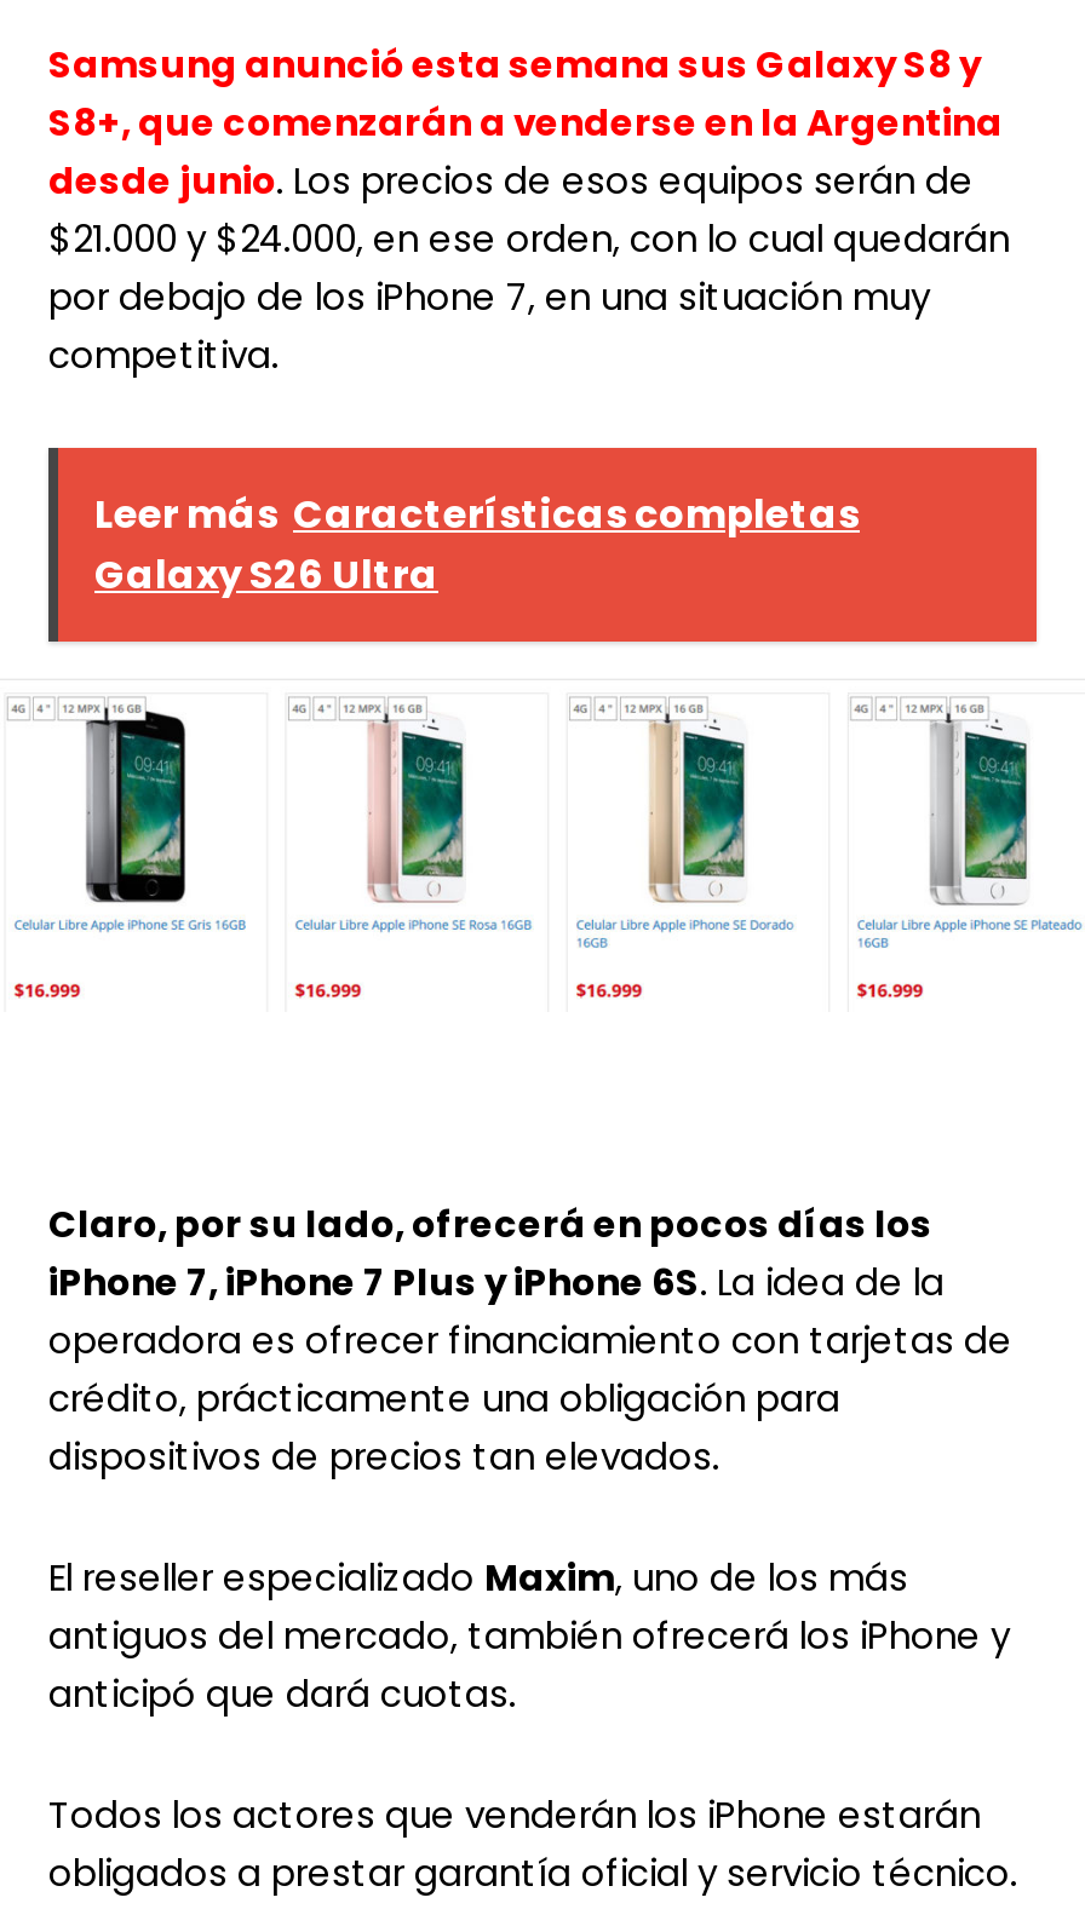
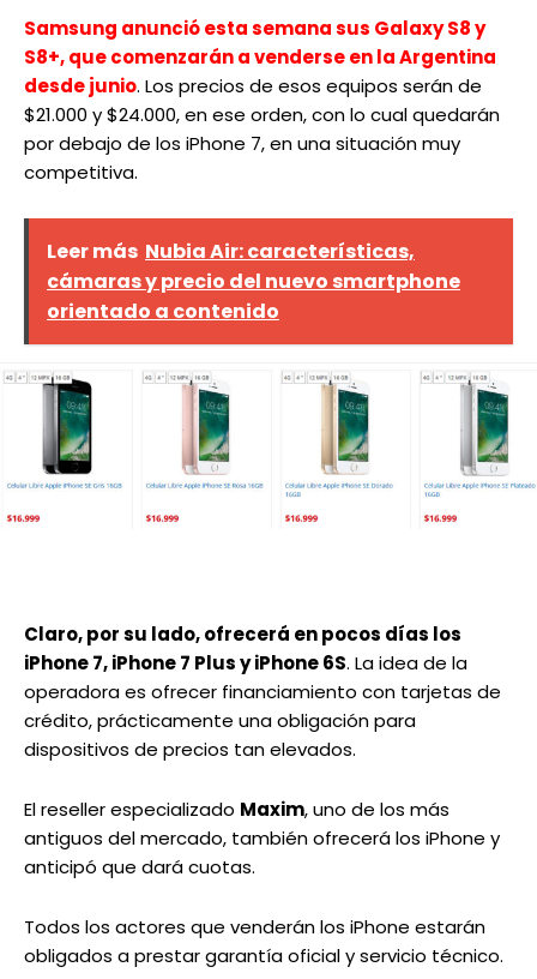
[94,487,860,604] Leer más Características completas | Galaxy S26 Ultra -> [47,238,460,325] Leer más Nubia Air: características, | cámaras y precio del nuevo smartphone | orientado a contenido

